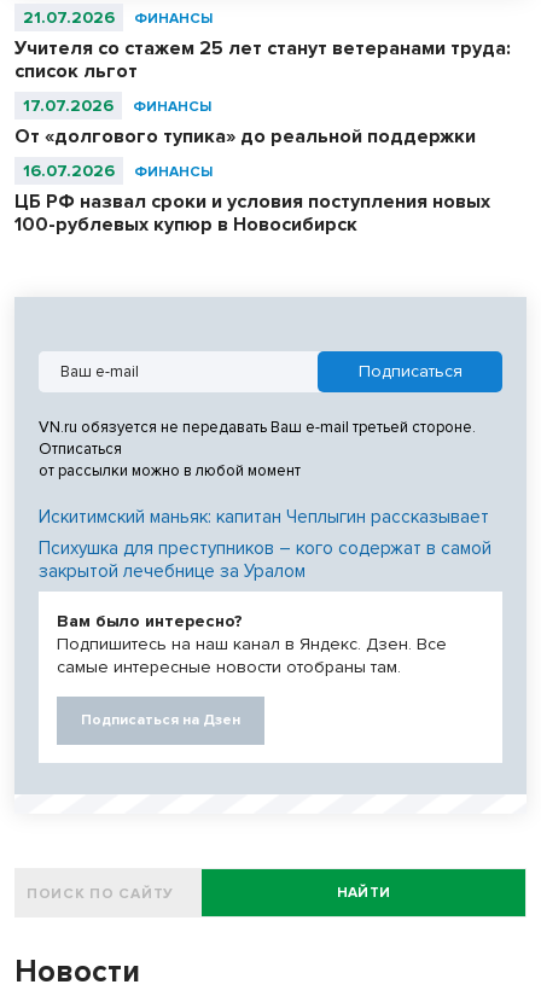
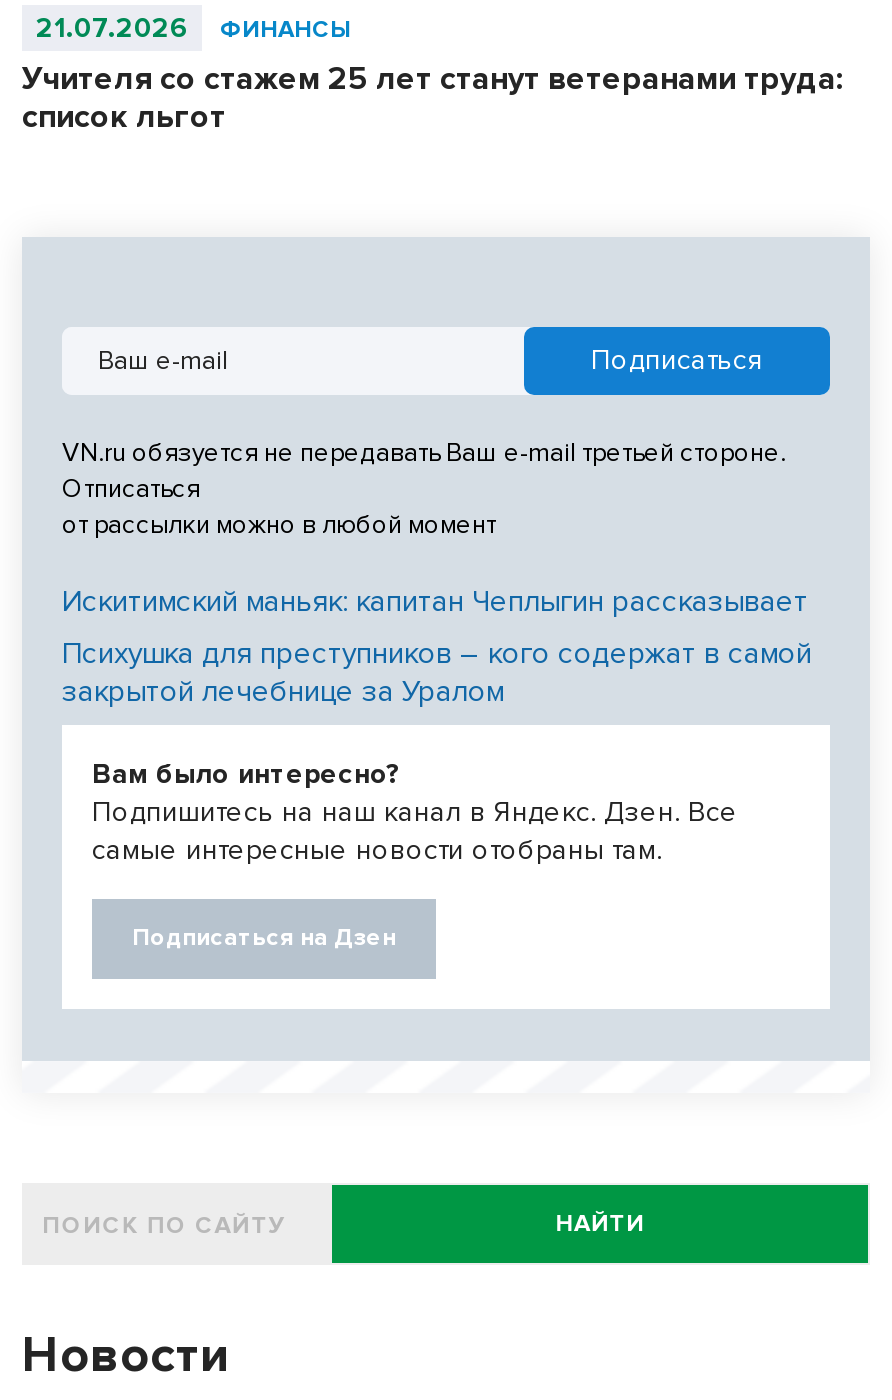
[14,95,490,237] 17.07.2026 | ФИНАНСЫ | От «долгового тупика» до реальной поддержки | 16.07.2026 | ФИНАНСЫ | ЦБ РФ назвал сроки и условия поступления новых | 100-рублевых купюр в Новосибирск -> none

